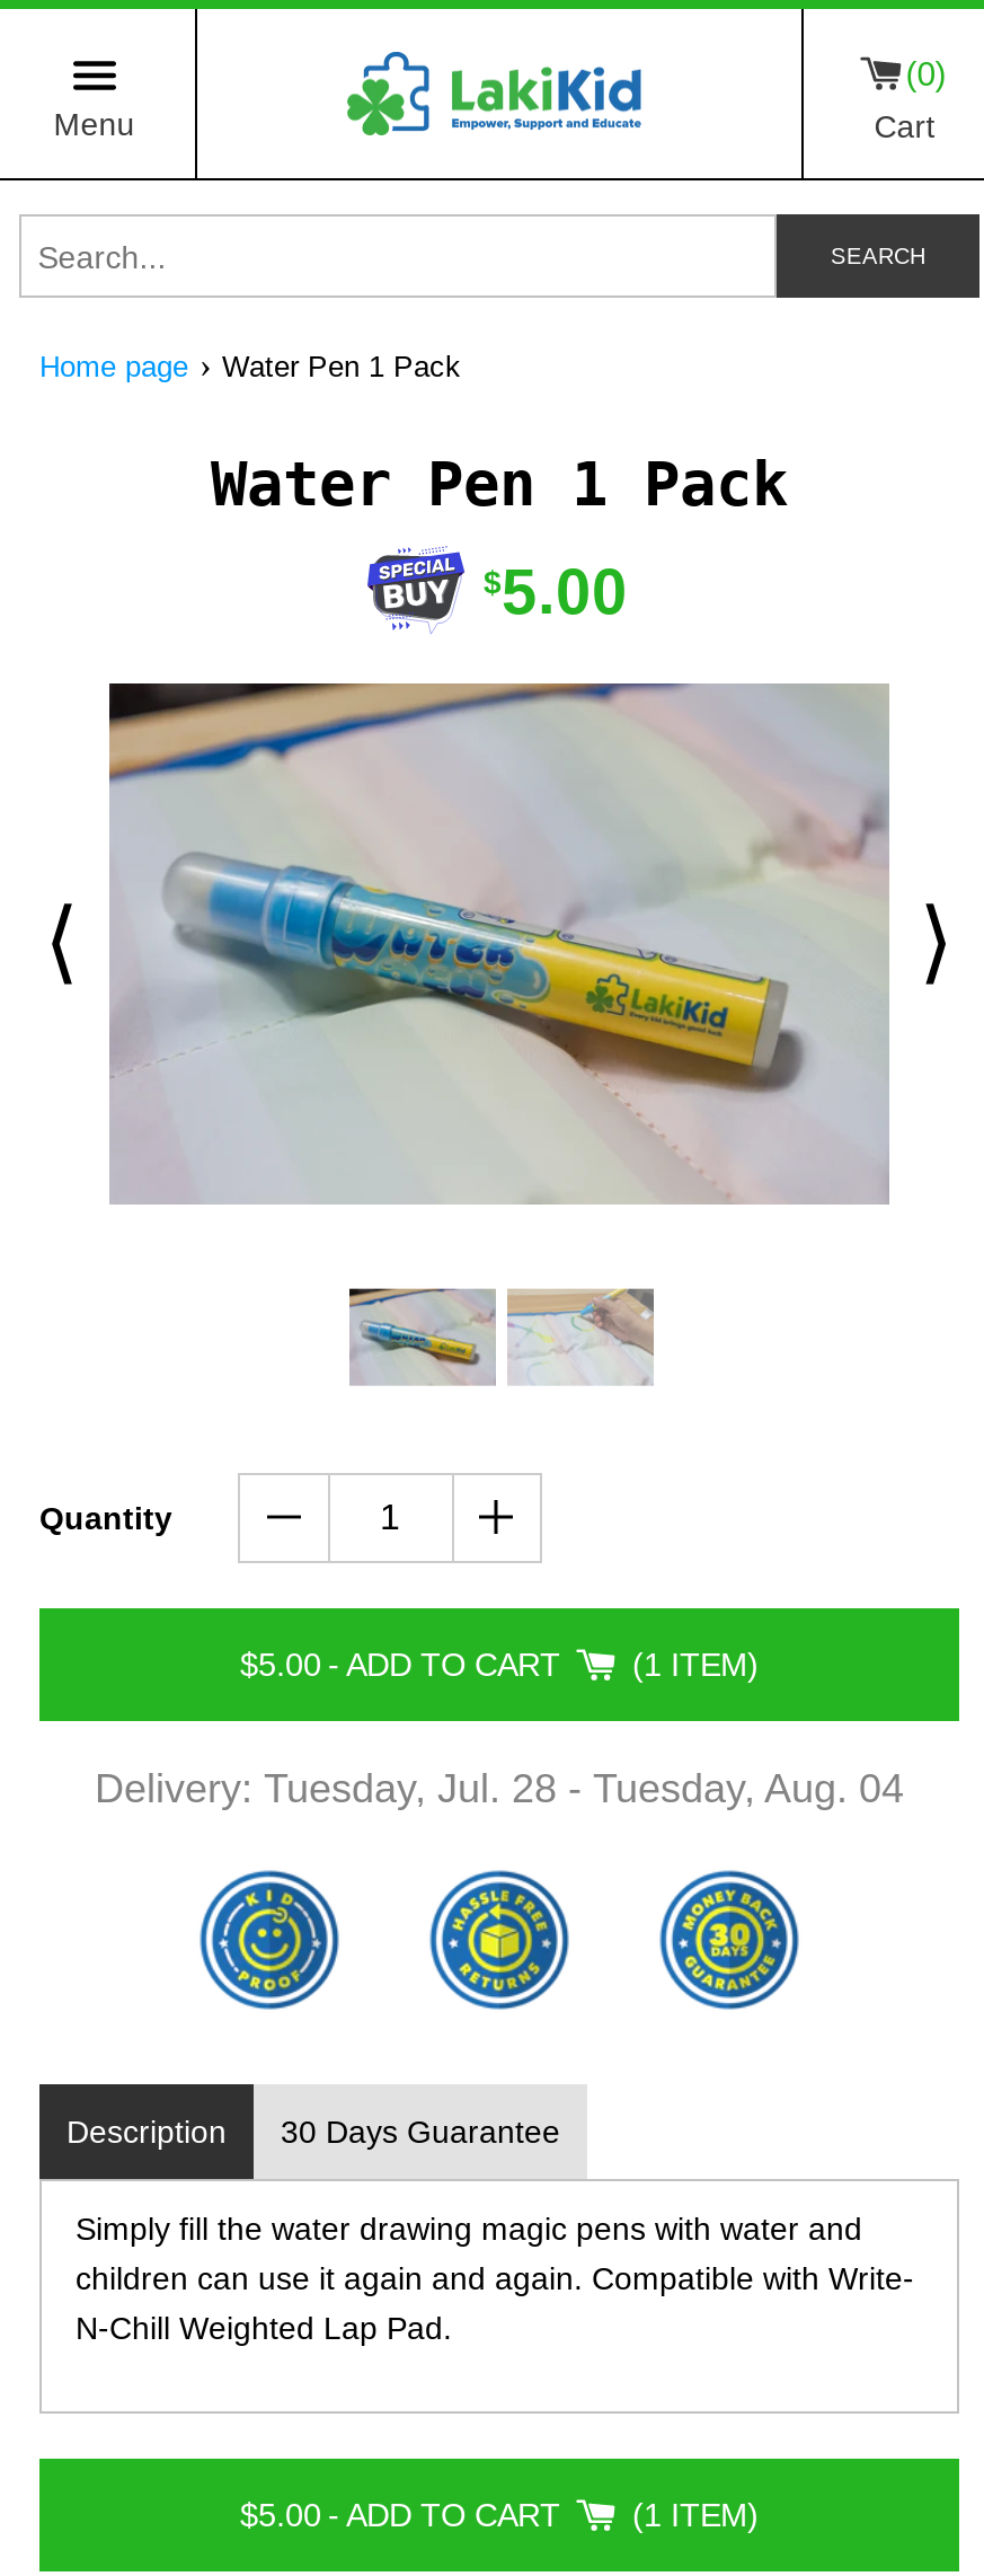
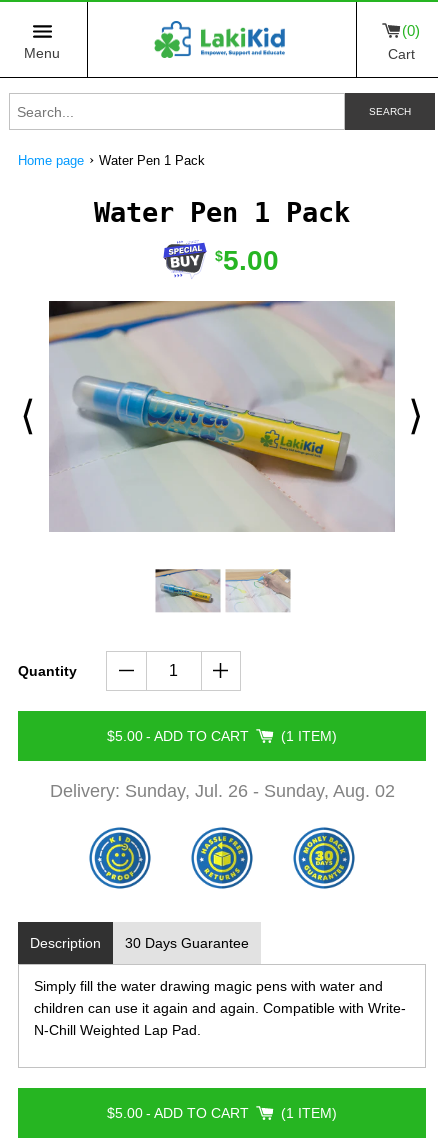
[95,1766,904,1811] Delivery: Tuesday, Jul. 28 - Tuesday, Aug. 04 -> [49,781,394,801] Delivery: Sunday, Jul. 26 - Sunday, Aug. 02

